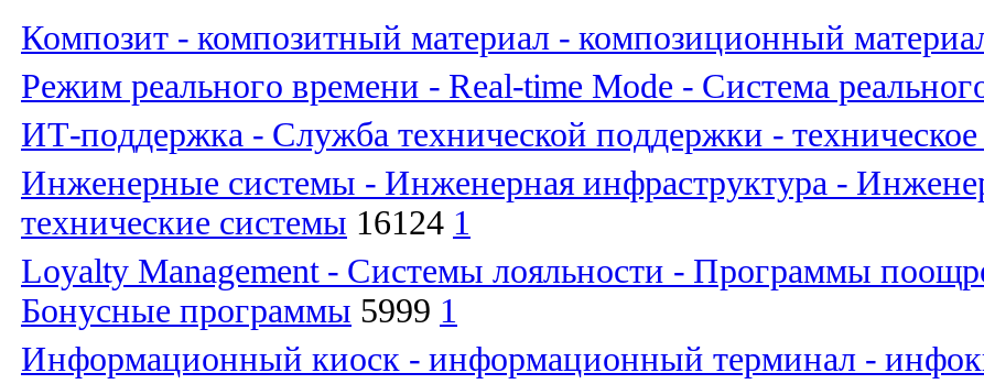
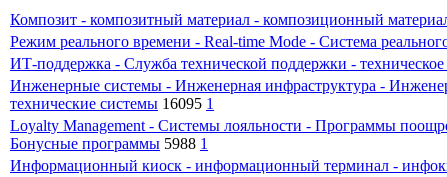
[21,204,471,241] технические системы 16124 1 -> [10,95,214,112] технические системы 16095 1
[21,292,457,329] Бонусные программы 5999 1 -> [10,135,208,152] Бонусные программы 5988 1

